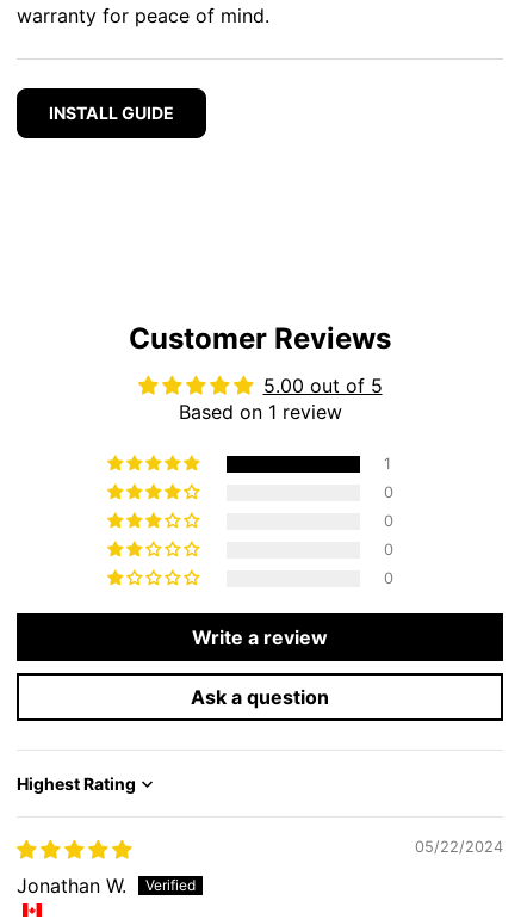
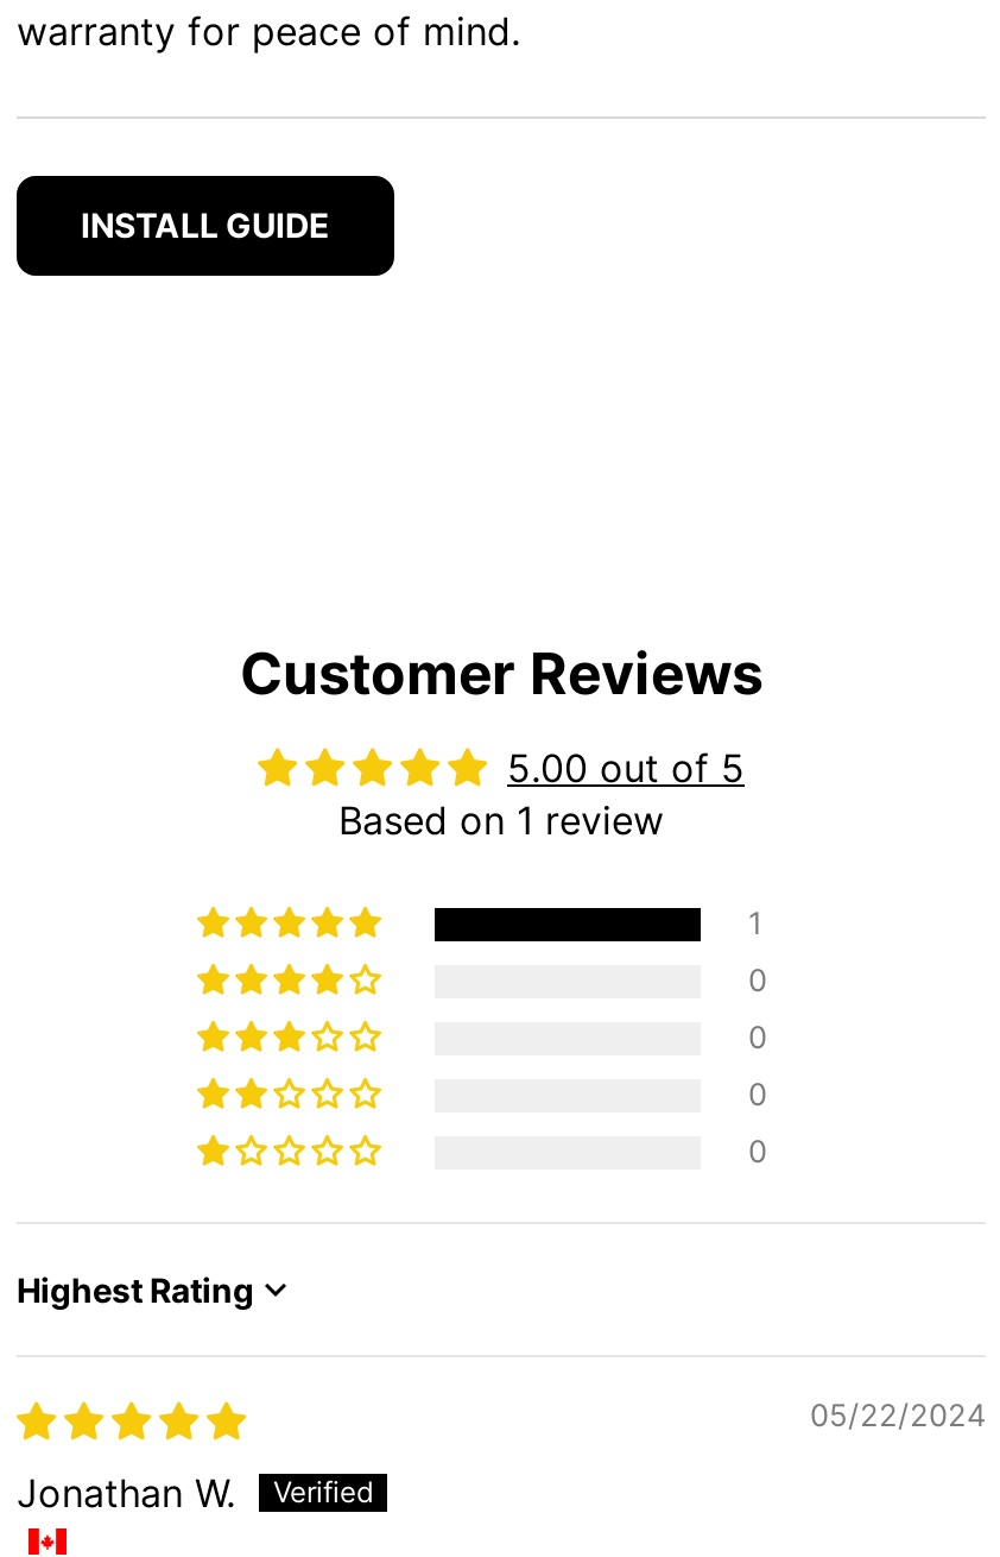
[191,625,329,708] Write a review | Ask a question -> none

